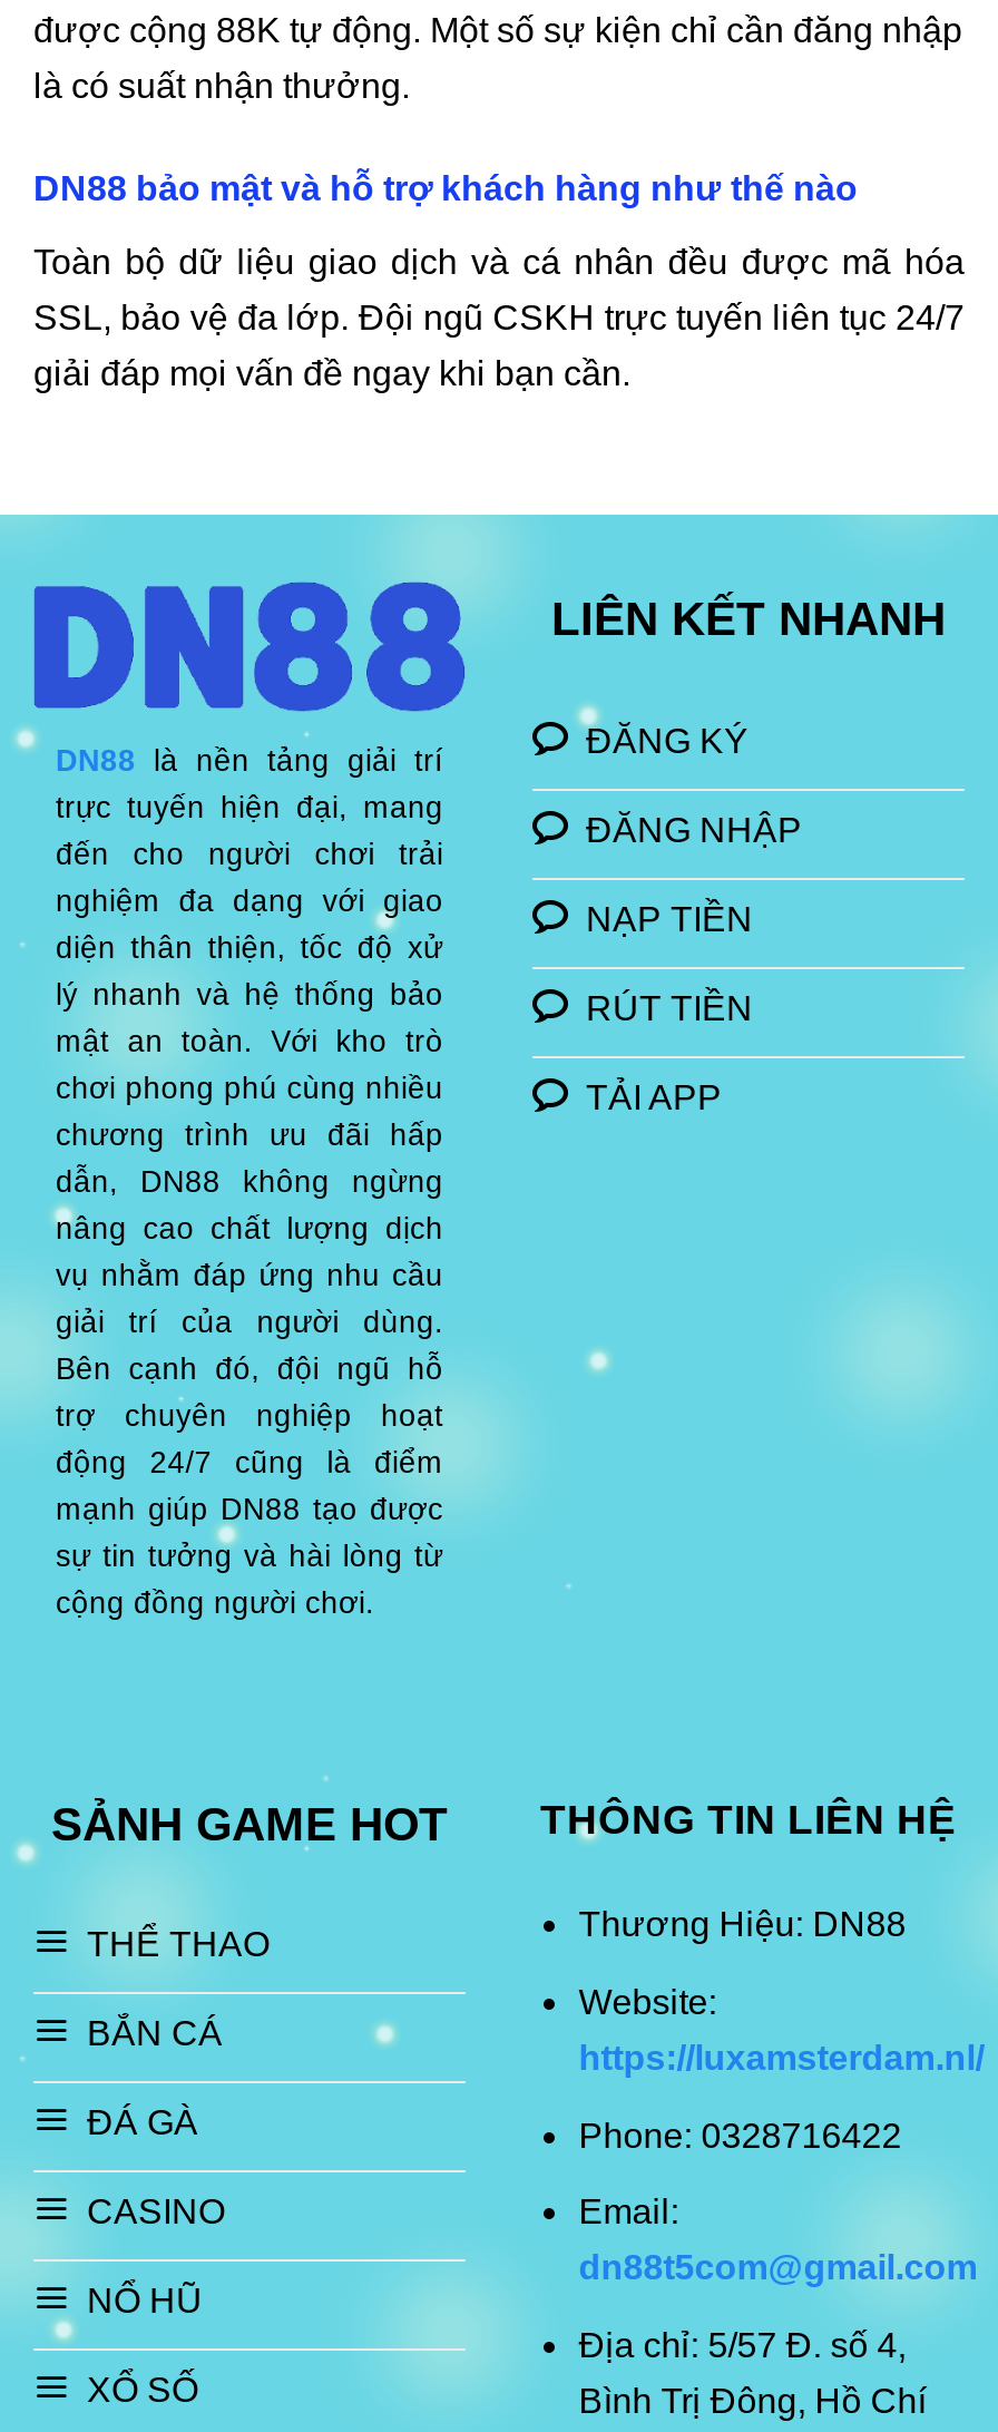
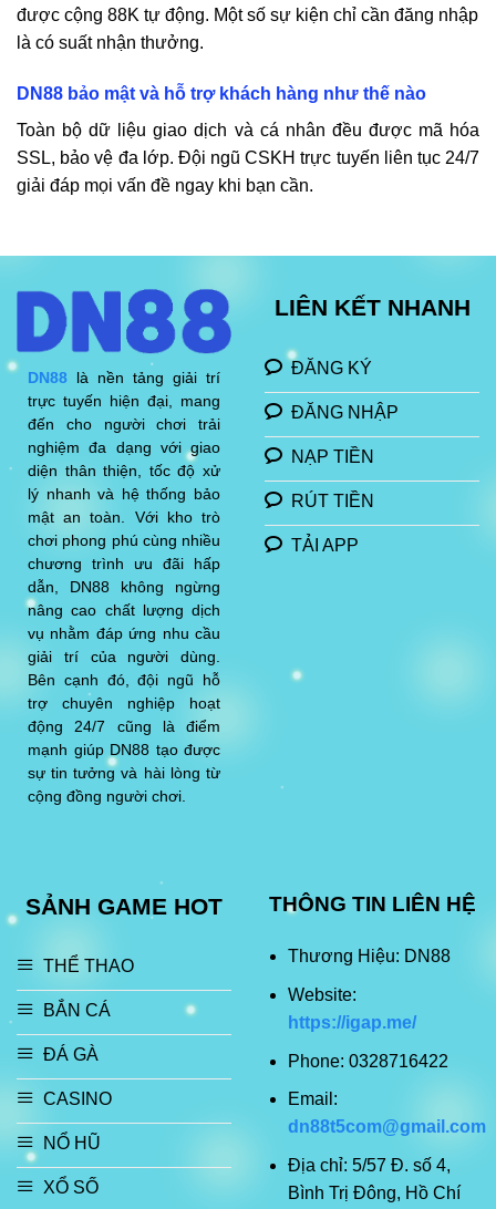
[579,2039,984,2077] https://luxamsterdam.nl/ -> [288,1013,416,1032] https://igap.me/

